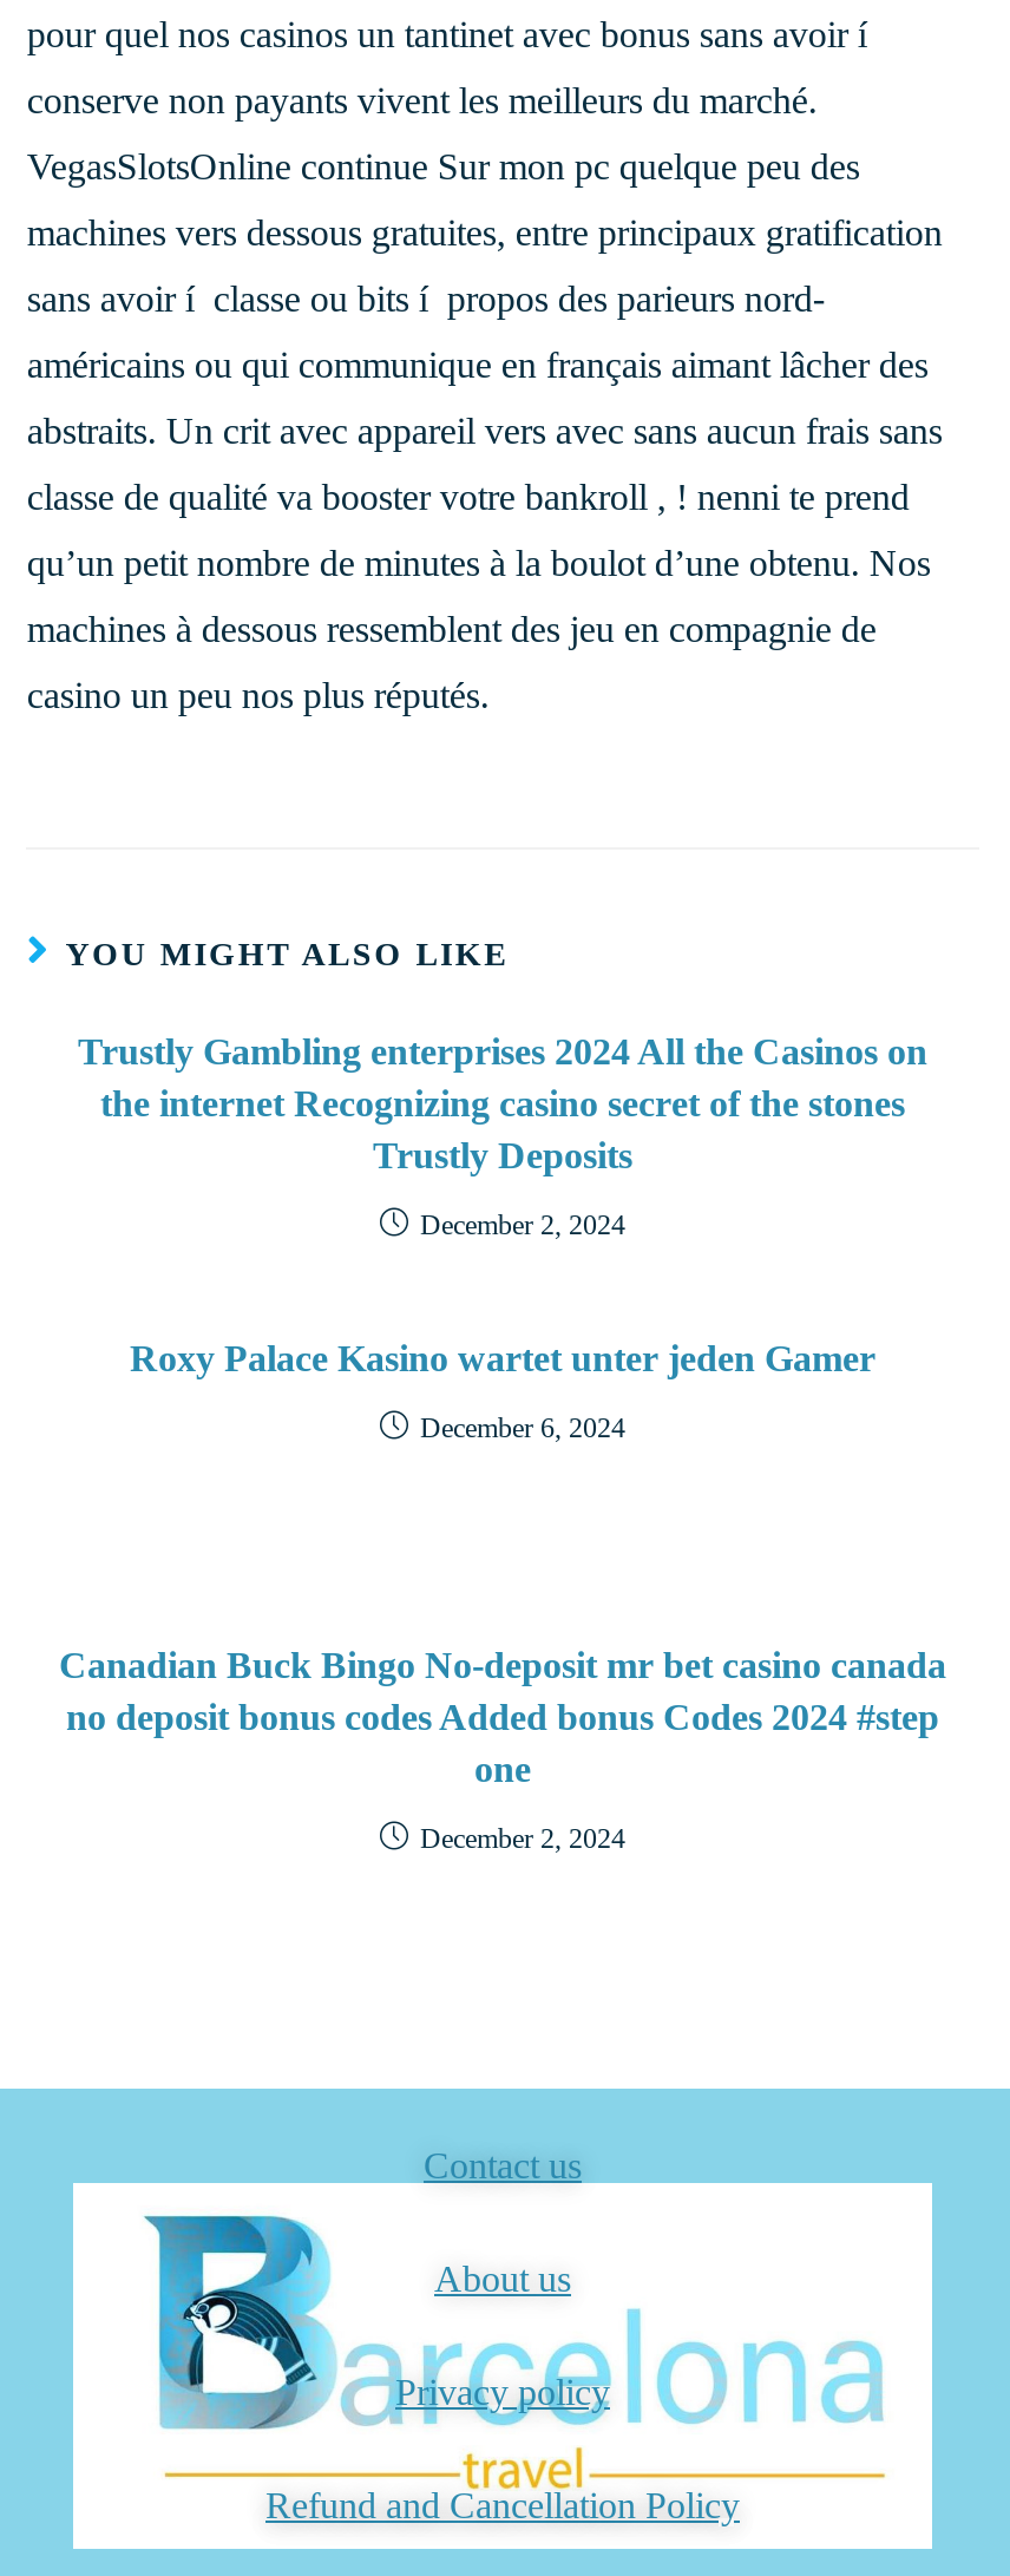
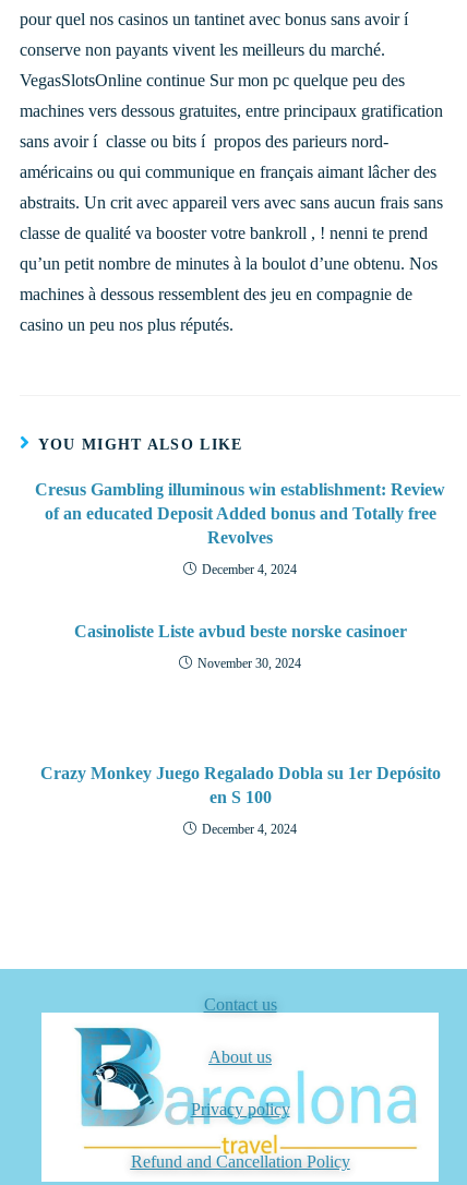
[78,1032,927,1176] Trustly Gambling enterprises 2024 All the Casinos on | the internet Recognizing casino secret of the stones | Trustly Deposits -> [35,480,445,547] Cresus Gambling illuminous win establishment: Review | of an educated Deposit Added bonus and Totally free | Revolves
[420,1209,625,1242] December 2, 2024 -> [202,562,297,577] December 4, 2024
[130,1339,875,1379] Roxy Palace Kasino wartet unter jeden Gamer -> [74,622,406,641] Casinoliste Liste avbud beste norske casinoer
[420,1412,625,1445] December 6, 2024 -> [197,656,301,671] November 30, 2024
[59,1645,946,1789] Canadian Buck Bingo No-deposit mr bet casino canada | no deposit bonus codes Added bonus Codes 2024 #step | one -> [40,764,440,807] Crazy Monkey Juego Regalado Dobla su 1er Depósito | en S 100
[420,1822,625,1855] December 2, 2024 -> [202,822,297,837] December 4, 2024

